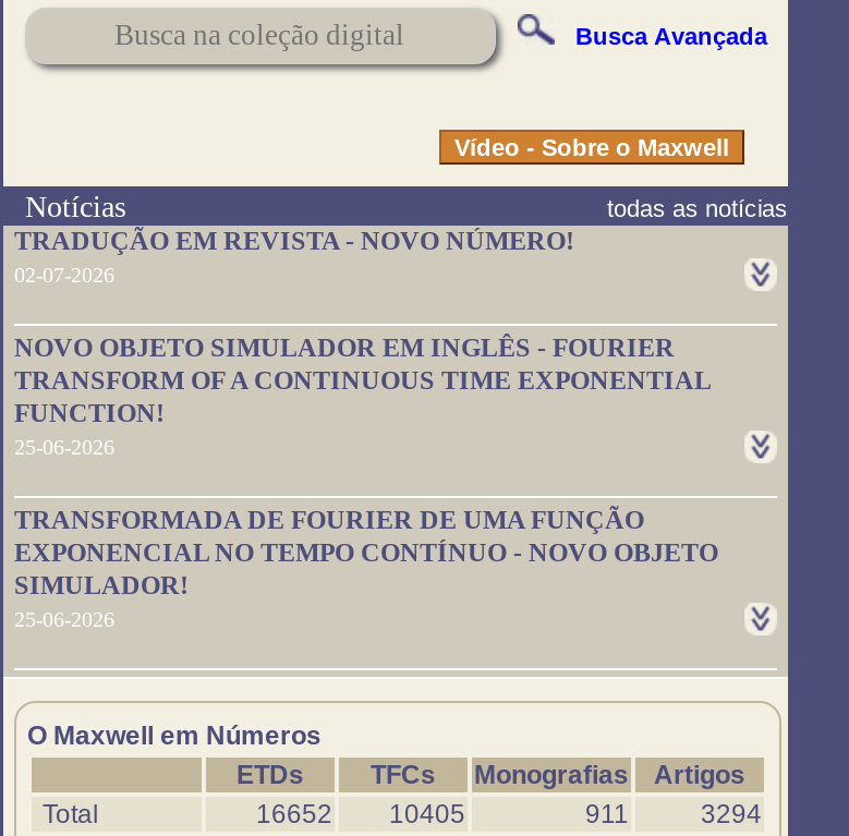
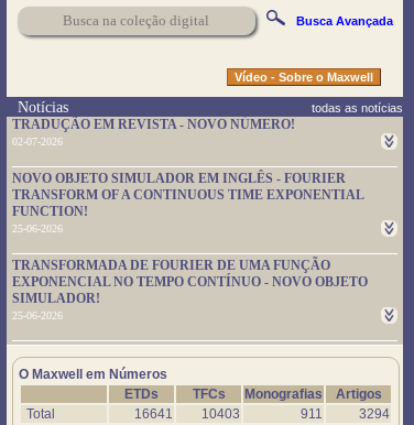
[256,799,332,829] 16652 -> [134,406,173,422] 16641
[389,799,465,829] 10405 -> [201,406,240,422] 10403

